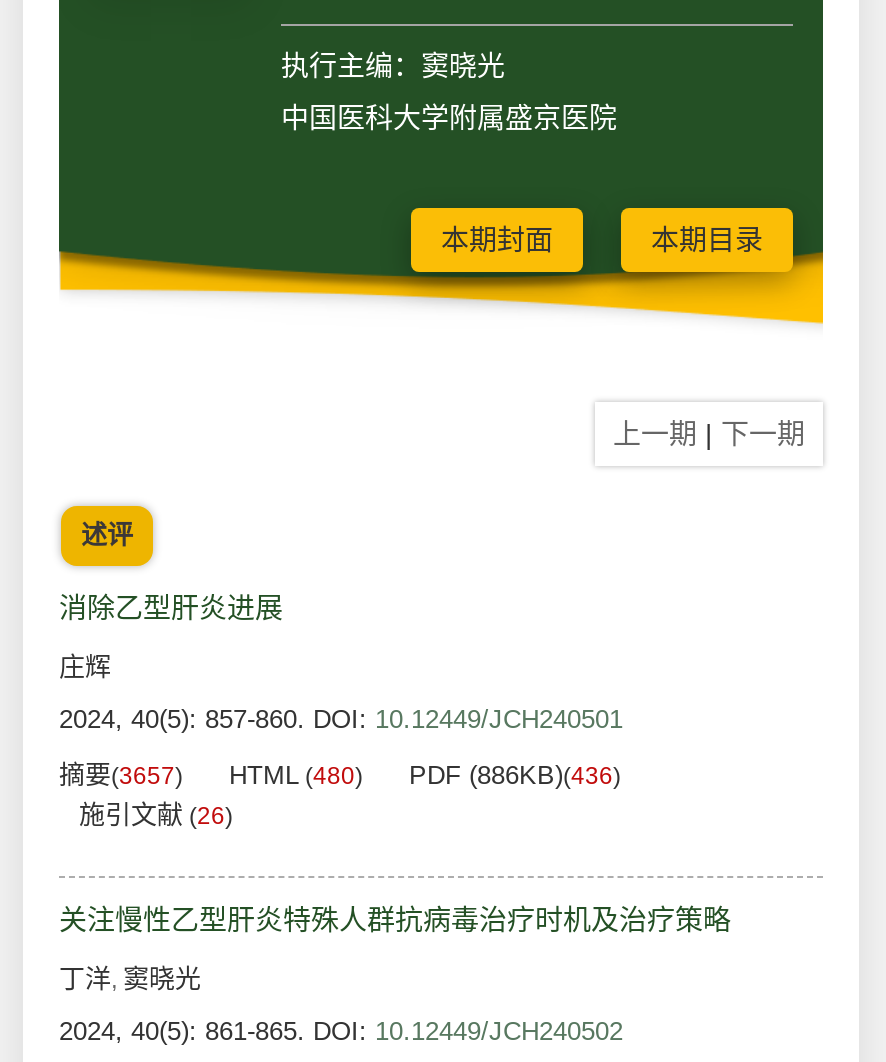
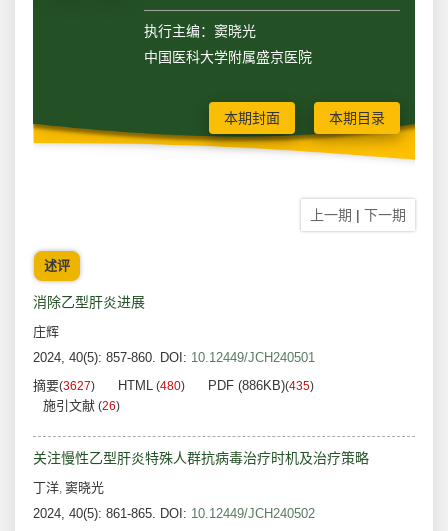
[59,761,183,791] 摘要(3657) -> [33,378,95,393] 摘要(3627)
[409,761,621,791] PDF (886KB)(436) -> [208,378,314,393] PDF (886KB)(435)

